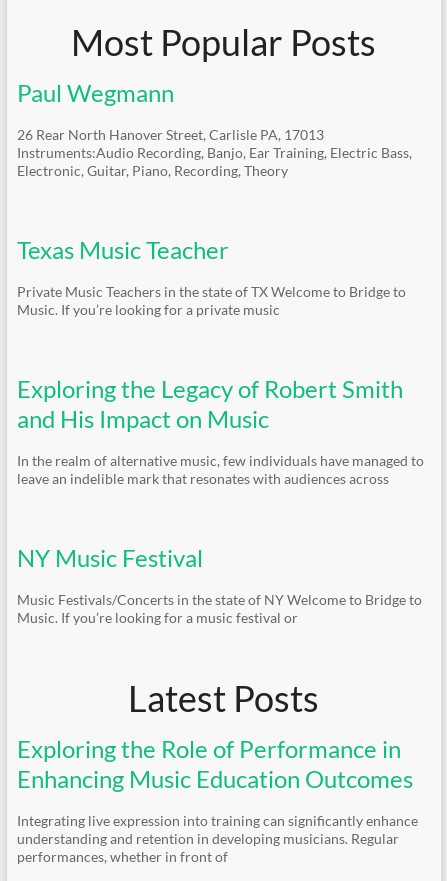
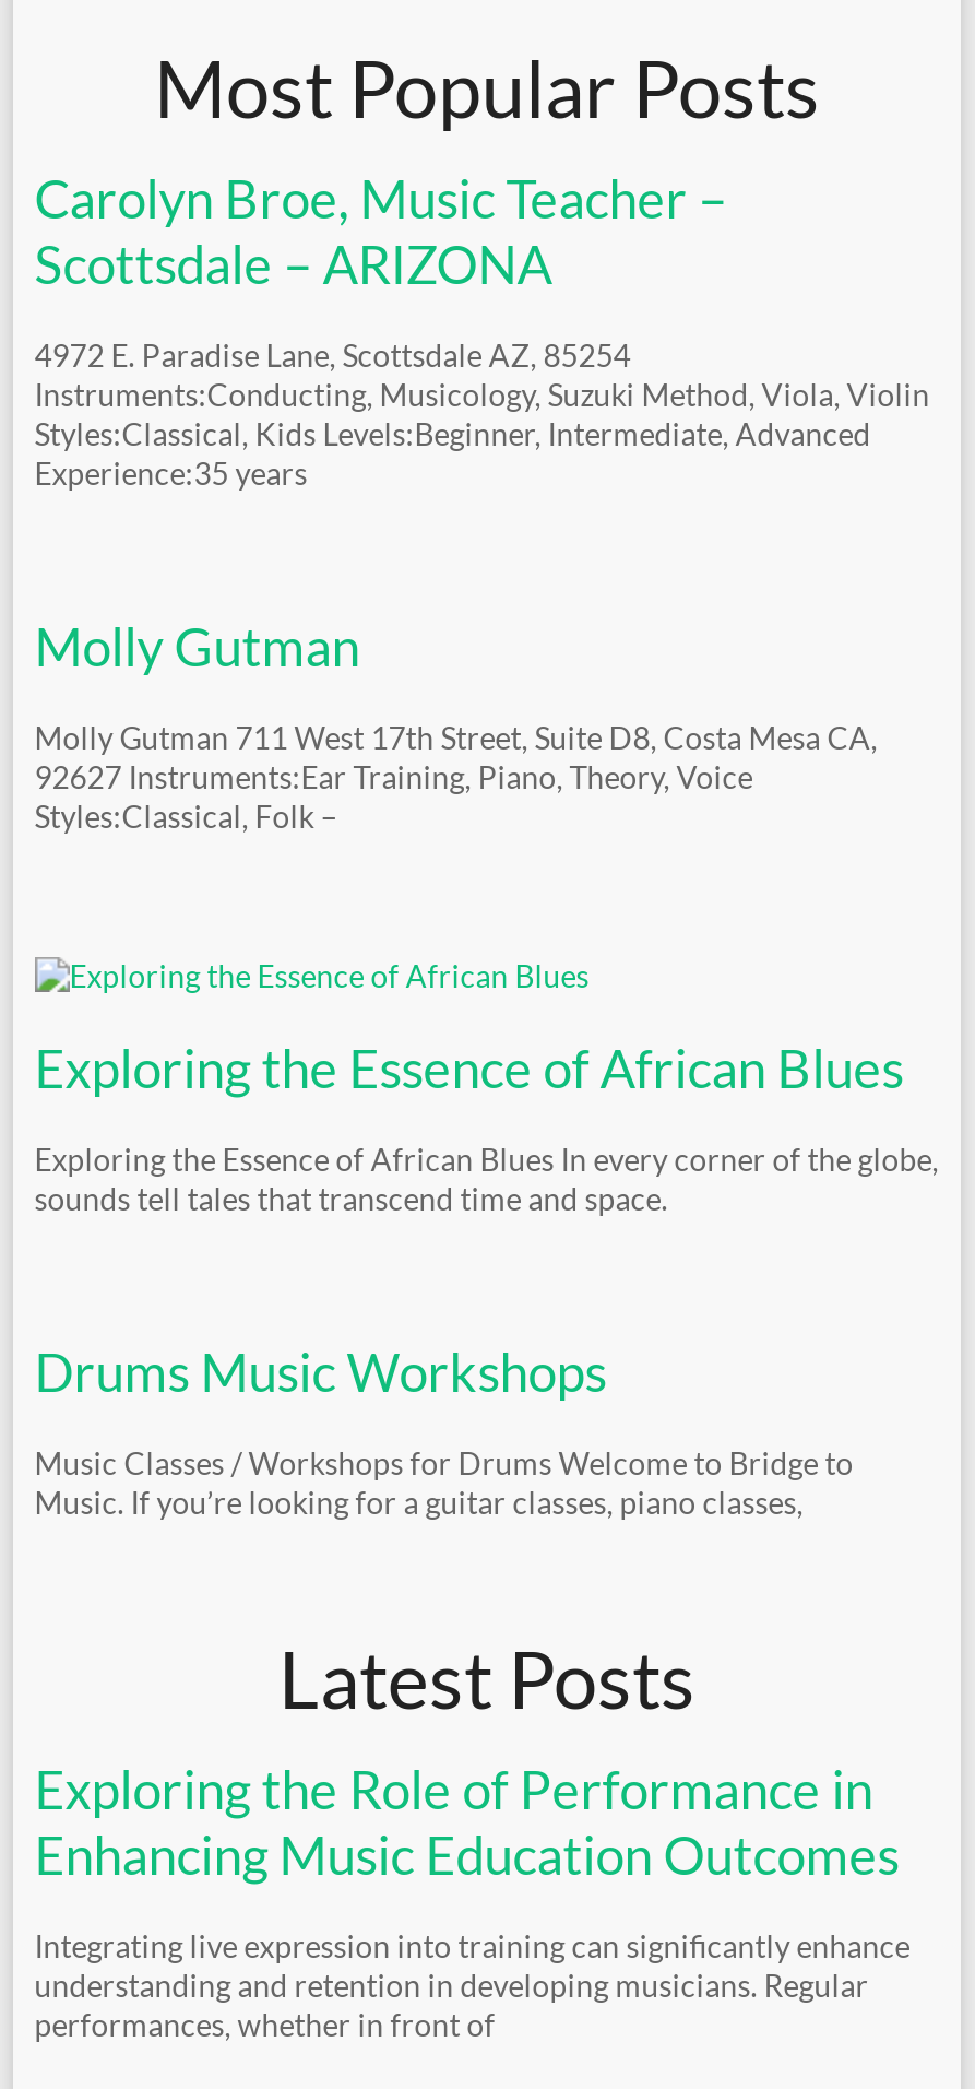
[17,78,174,107] Paul Wegmann -> [34,166,727,295] Carolyn Broe, Music Teacher – | Scottsdale – ARIZONA
[17,126,412,179] 26 Rear North Hanover Street, Carlisle PA, 17013 | Instruments:Audio Recording, Banjo, Ear Training, Electric Bass, | Electronic, Guitar, Piano, Recording, Theory -> [34,337,930,492] 4972 E. Paradise Lane, Scottsdale AZ, 85254 | Instruments:Conducting, Musicology, Suzuki Method, Viola, Violin | Styles:Classical, Kids Levels:Beginner, Intermediate, Advanced | Experience:35 years
[17,235,229,264] Texas Music Teacher -> [34,614,360,677] Molly Gutman
[17,283,406,318] Private Music Teachers in the state of TX Welcome to Bridge to | Music. If you’re looking for a private music -> [34,719,877,835] Molly Gutman 711 West 17th Street, Suite D8, Costa Mesa CA, | 92627 Instruments:Ear Training, Piano, Theory, Voice | Styles:Classical, Folk –
[17,374,403,433] Exploring the Legacy of Robert Smith | and His Impact on Music -> [34,1036,903,1099] Exploring the Essence of African Blues
[17,452,424,487] In the realm of alternative music, few individuals have managed to | leave an indelible mark that resonates with audiences across -> [34,1141,938,1217] Exploring the Essence of African Blues In every corner of the globe, | sounds tell tales that transcend time and space.
[17,543,203,572] NY Music Festival -> [34,1339,606,1403] Drums Music Workshops
[17,591,422,626] Music Festivals/Concerts in the state of NY Welcome to Bridge to | Music. If you’re looking for a music festival or -> [34,1444,853,1521] Music Classes / Workshops for Drums Welcome to Bridge to | Music. If you’re looking for a guitar classes, piano classes,

